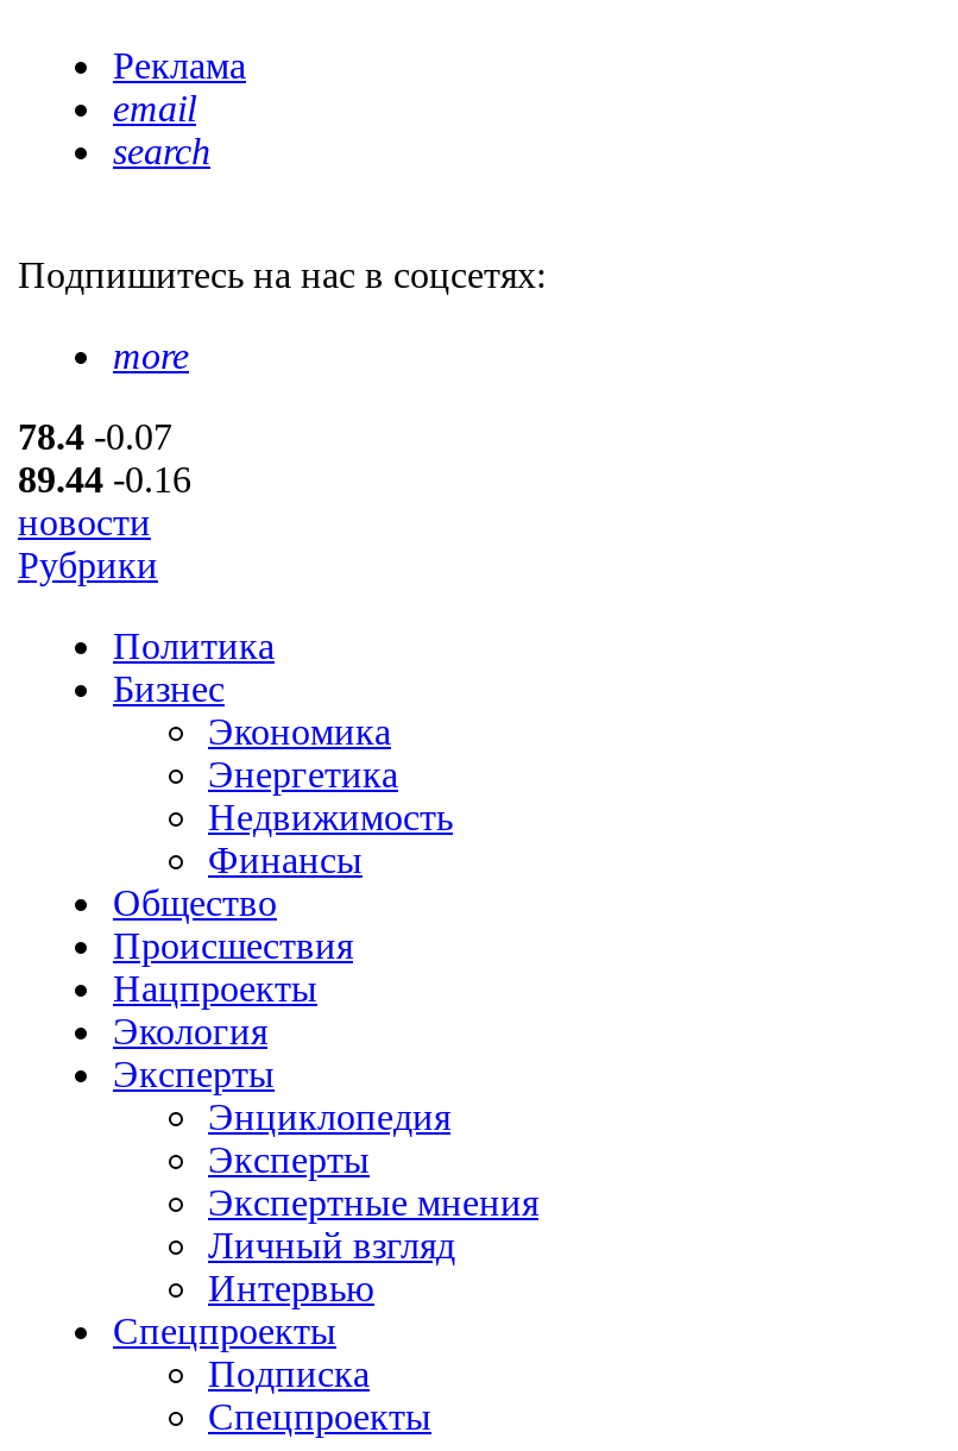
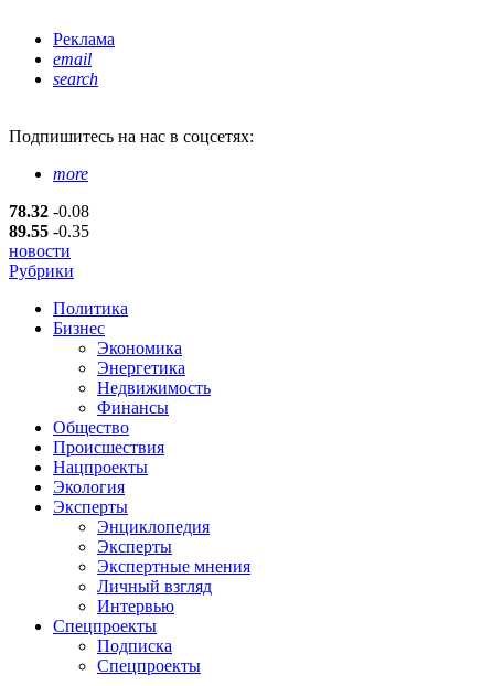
[18,416,172,457] 78.4 -0.07 -> [9,202,89,221] 78.32 -0.08
[18,459,191,500] 89.44 -0.16 -> [9,222,89,240] 89.55 -0.35

